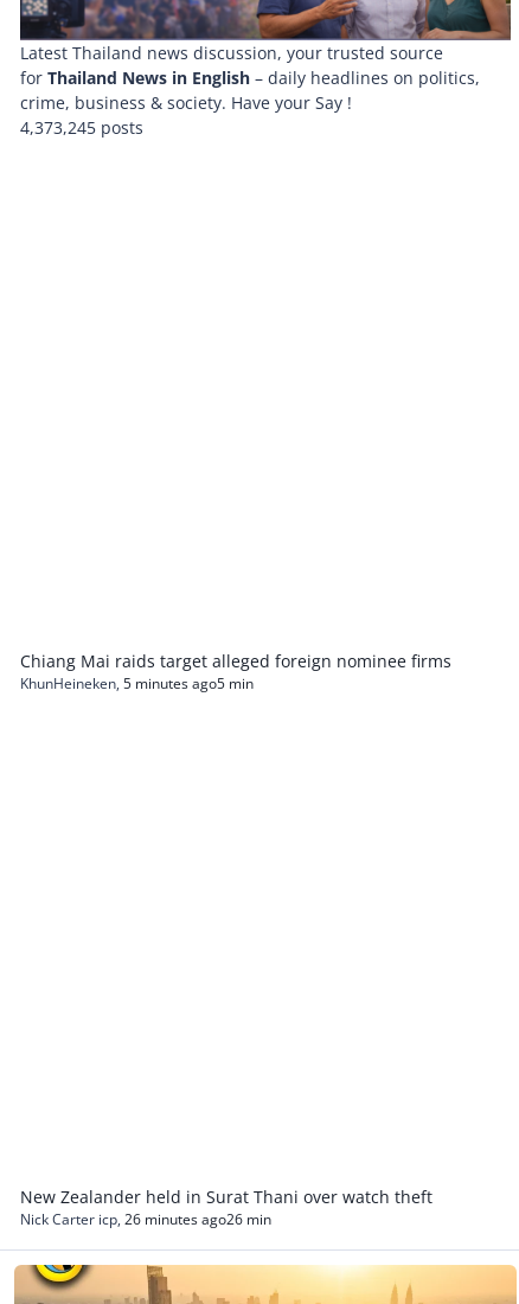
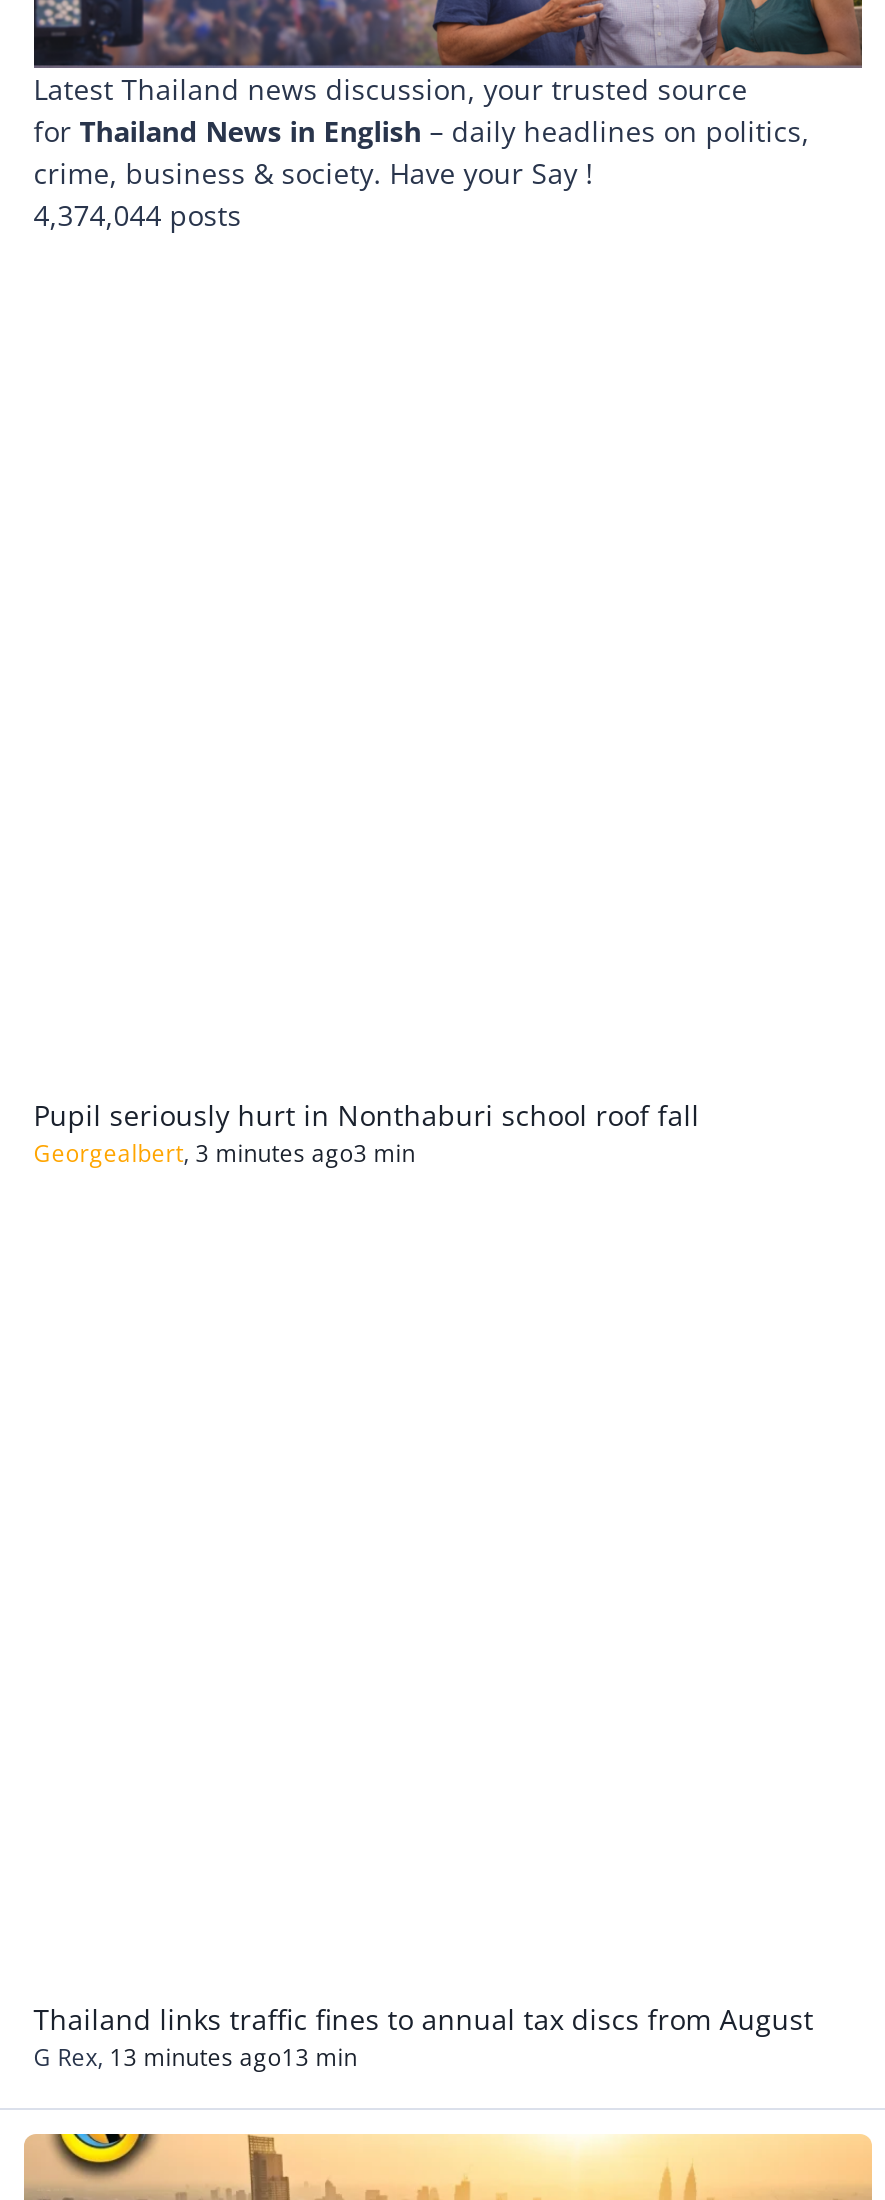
[20,117,143,139] 4,373,245 posts -> [34,197,242,235] 4,374,044 posts
[20,649,451,692] Chiang Mai raids target alleged foreign nominee firms | KhunHeineken, 5 minutes ago5 min -> [34,1096,700,1168] Pupil seriously hurt in Nonthaburi school roof fall | Georgealbert, 3 minutes ago3 min
[20,1186,432,1228] New Zealander held in Surat Thani over watch theft | Nick Carter icp, 26 minutes ago26 min -> [34,2000,814,2072] Thailand links traffic fines to annual tax discs from August | G Rex, 13 minutes ago13 min

